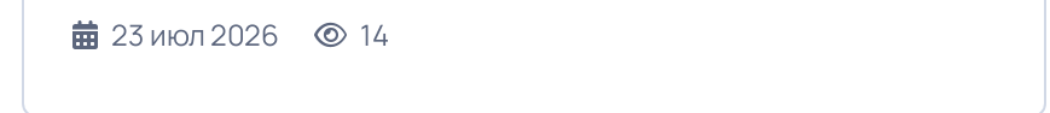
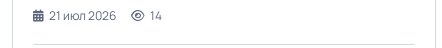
[111,15,389,56] 23 июл 2026 14 -> [49,7,162,24] 21 июл 2026 14

